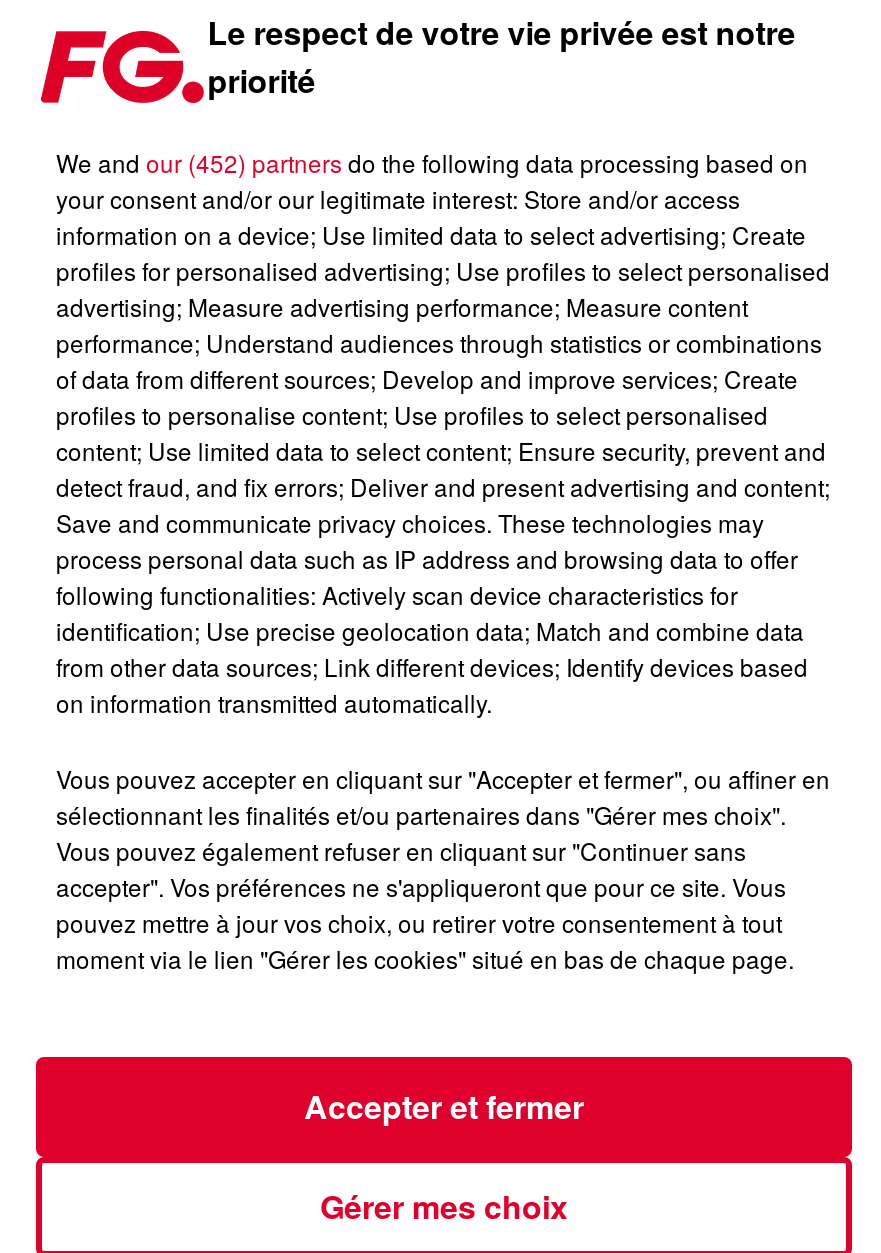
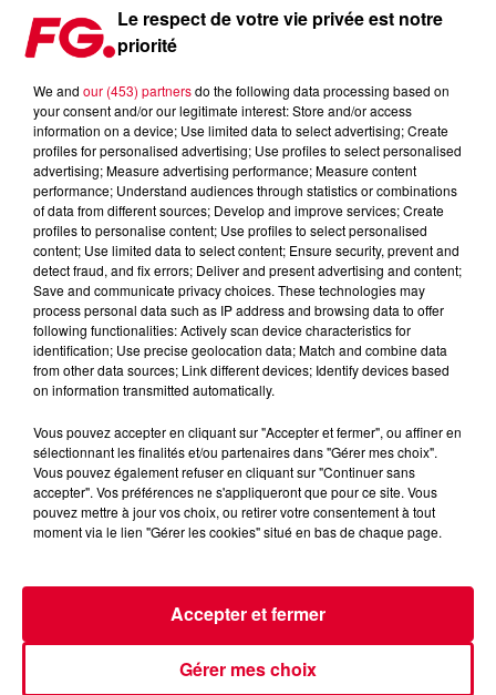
[56,145,808,179] We and our (452) partners do the following data processing based on -> [33,81,449,100] We and our (453) partners do the following data processing based on

